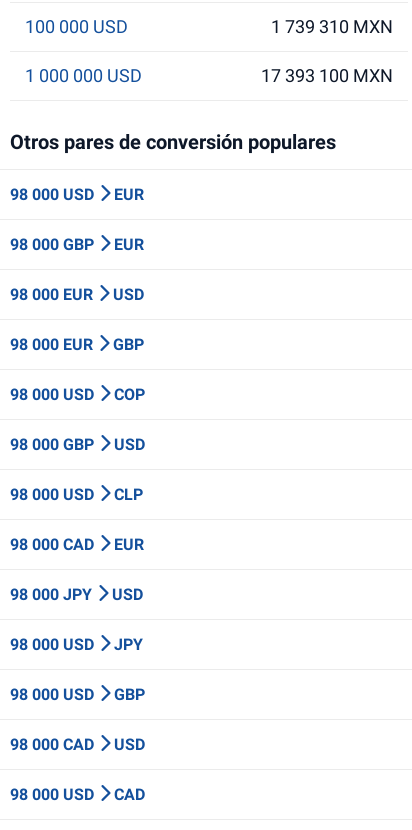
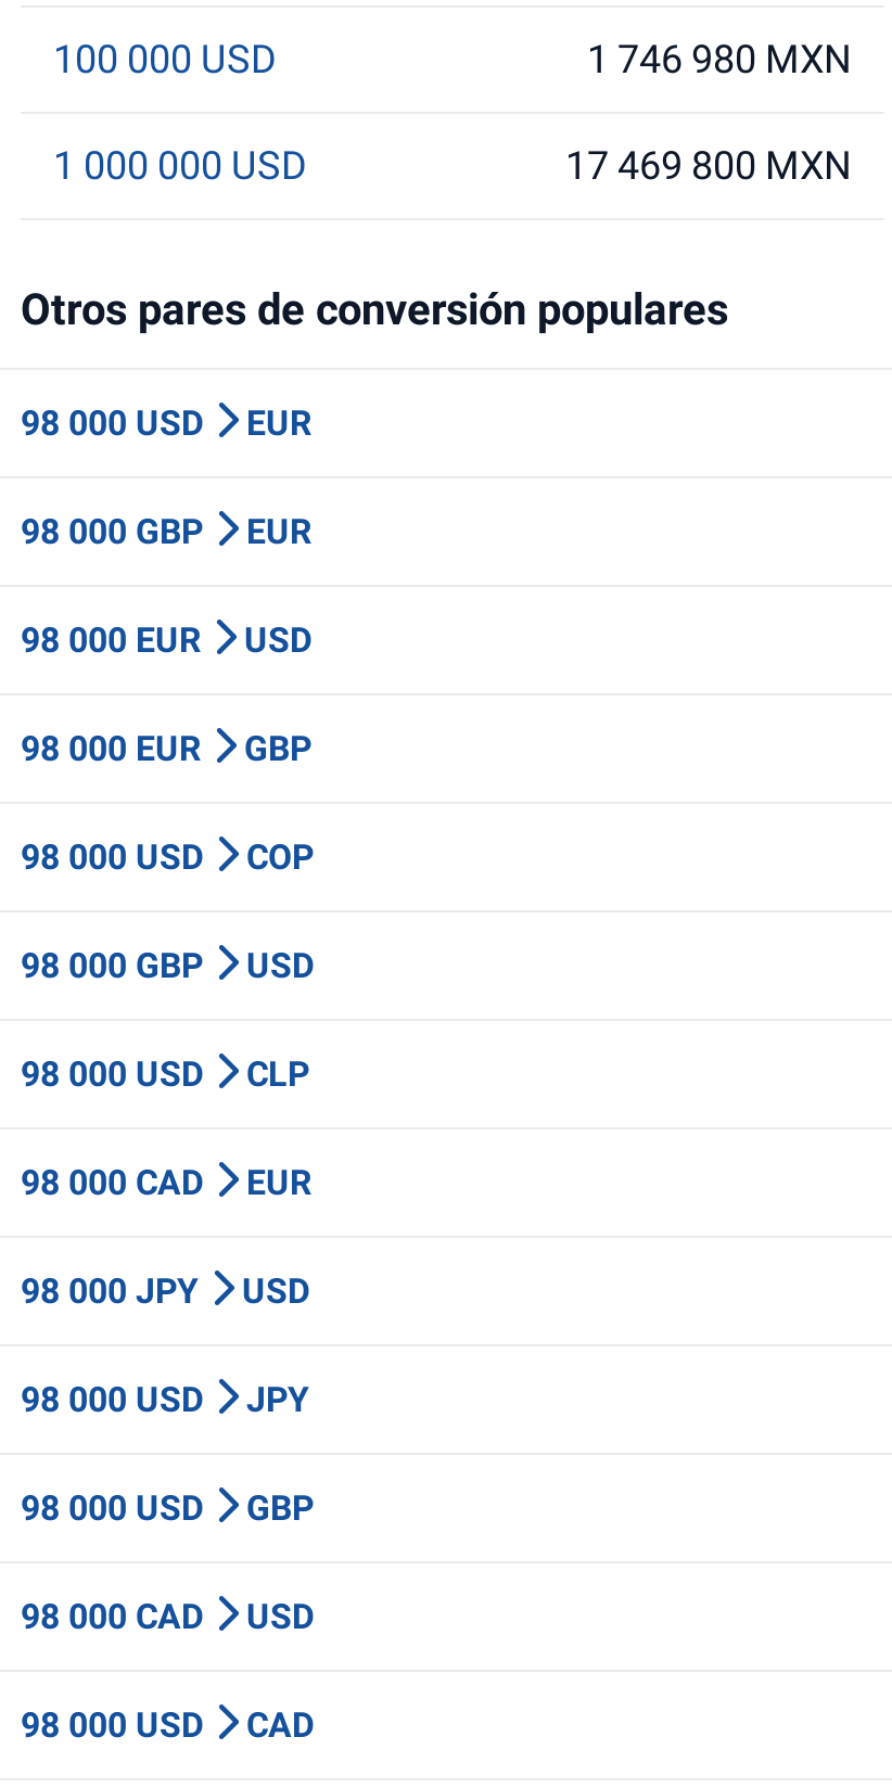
[271,16,393,37] 1 739 310 MXN -> [587,36,852,81] 1 746 980 MXN
[261,65,393,86] 17 393 100 MXN -> [565,142,852,188] 17 469 800 MXN

